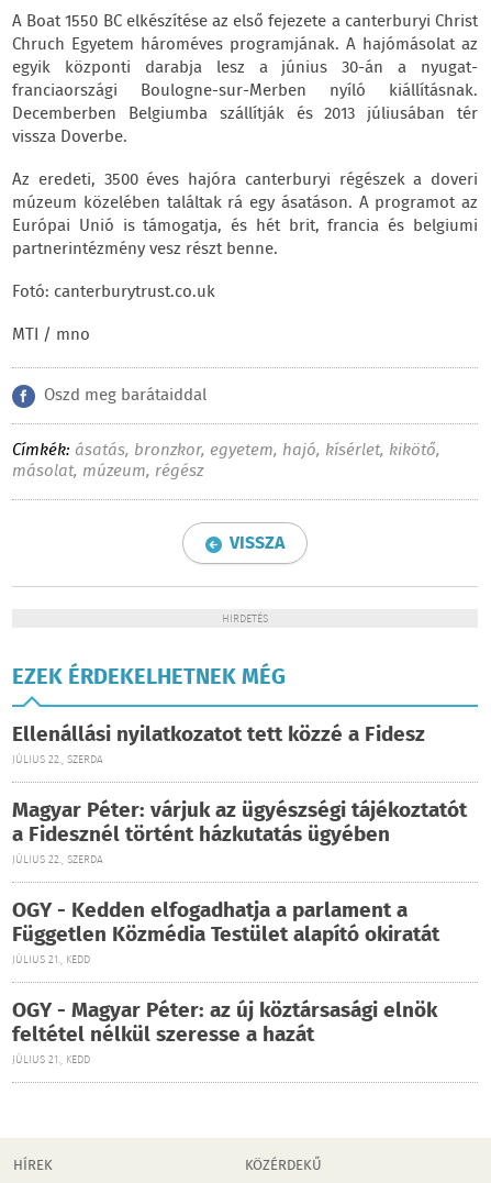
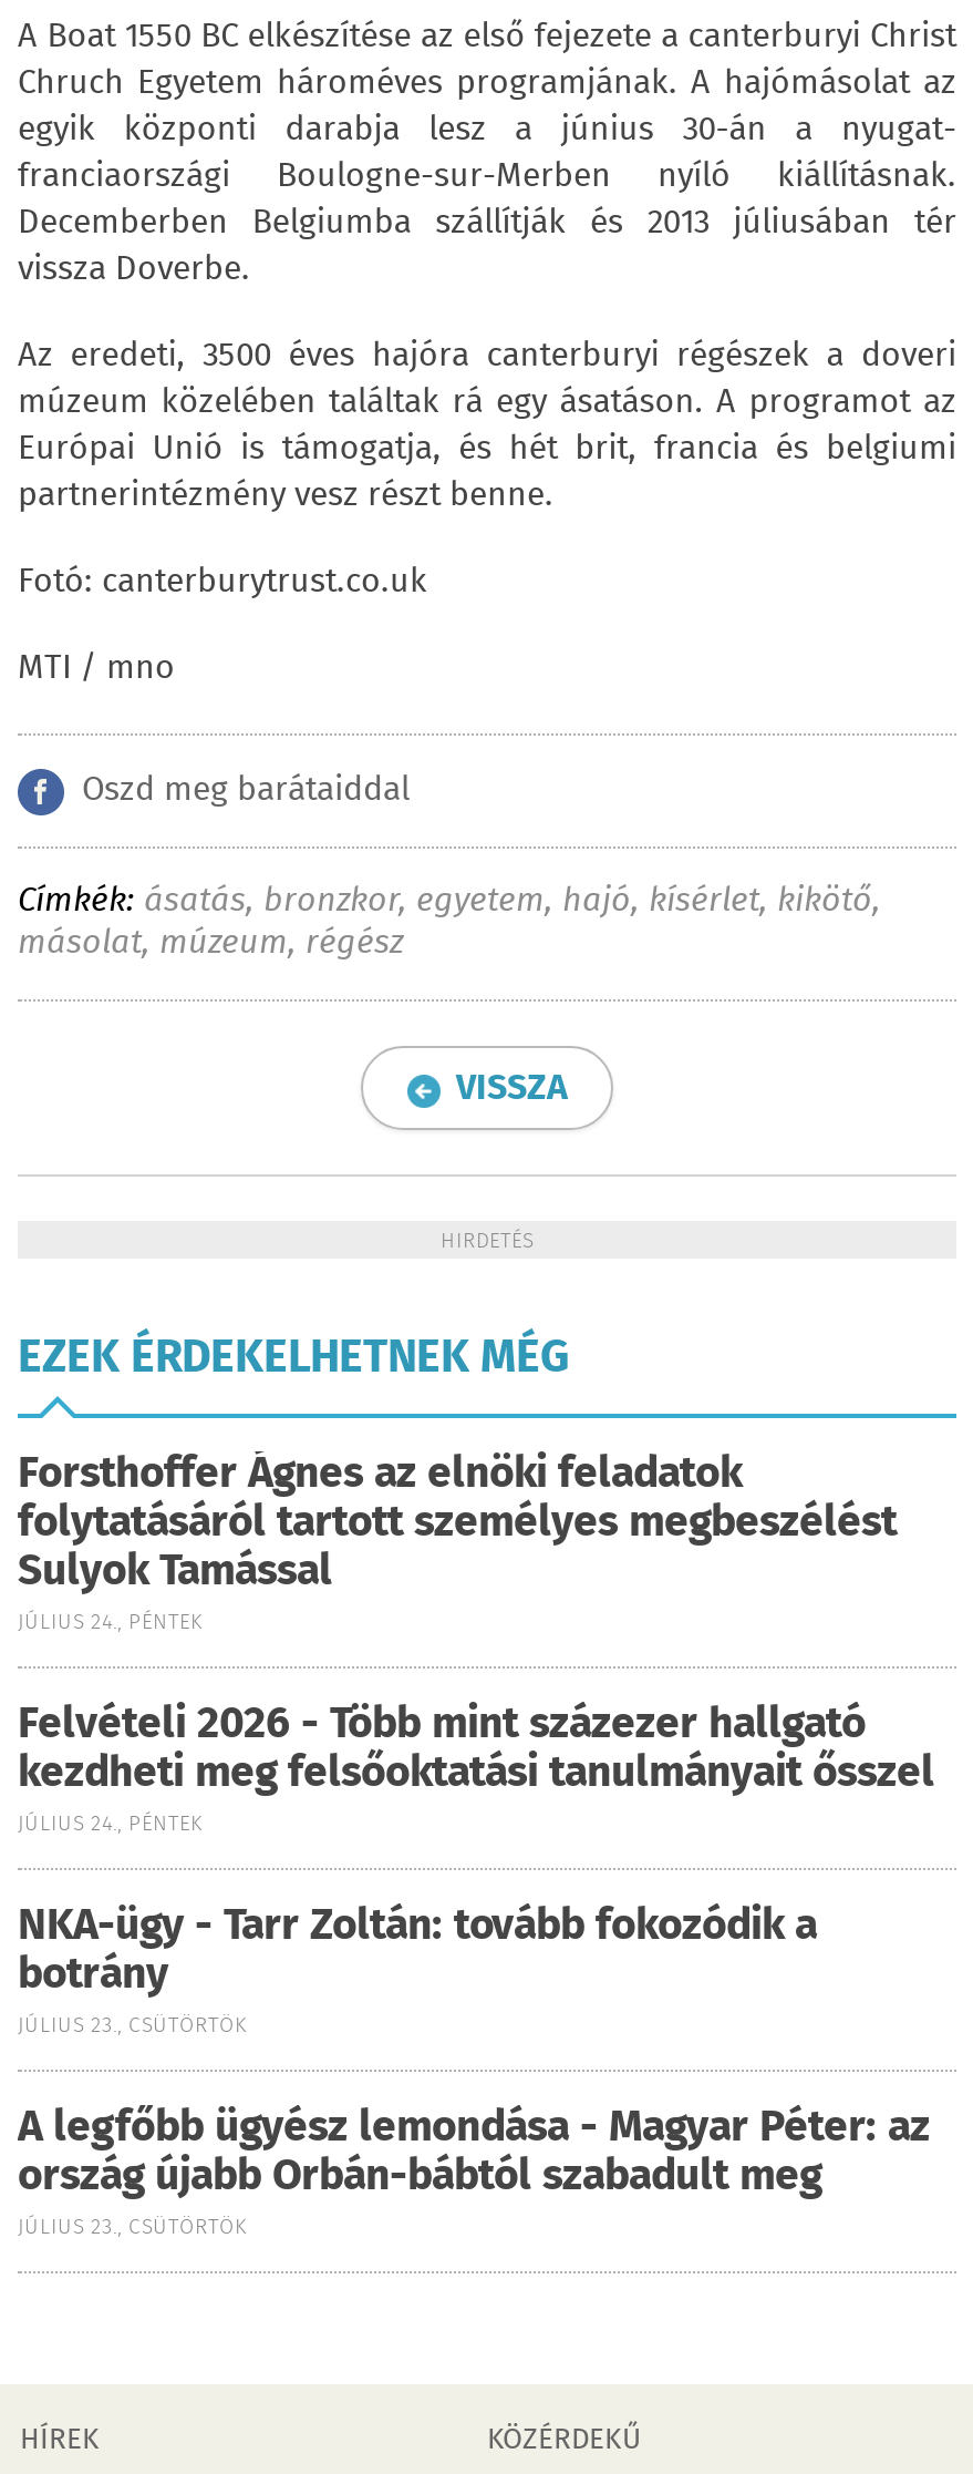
[12,719,425,769] Ellenállási nyilatkozatot tett közzé a Fidesz | JÚLIUS 22., SZERDA -> [18,1443,897,1640] Forsthoffer Ágnes az elnöki feladatok | folytatásáról tartott személyes megbeszélést | Sulyok Tamással | JÚLIUS 24., PÉNTEK
[12,795,467,869] Magyar Péter: várjuk az ügyészségi tájékoztatót | a Fidesznél történt házkutatás ügyében | JÚLIUS 22., SZERDA -> [18,1693,934,1841] Felvételi 2026 - Több mint százezer hallgató | kezdheti meg felsőoktatási tanulmányait ősszel | JÚLIUS 24., PÉNTEK
[12,895,439,969] OGY - Kedden elfogadhatja a parlament a | Független Közmédia Testület alapító okiratát | JÚLIUS 21., KEDD -> [18,1895,817,2043] NKA-ügy - Tarr Zoltán: tovább fokozódik a | botrány | JÚLIUS 23., CSÜTÖRTÖK
[12,995,437,1069] OGY - Magyar Péter: az új köztársasági elnök | feltétel nélkül szeresse a hazát | JÚLIUS 21., KEDD -> [18,2096,930,2245] A legfőbb ügyész lemondása - Magyar Péter: az | ország újabb Orbán-bábtól szabadult meg | JÚLIUS 23., CSÜTÖRTÖK

